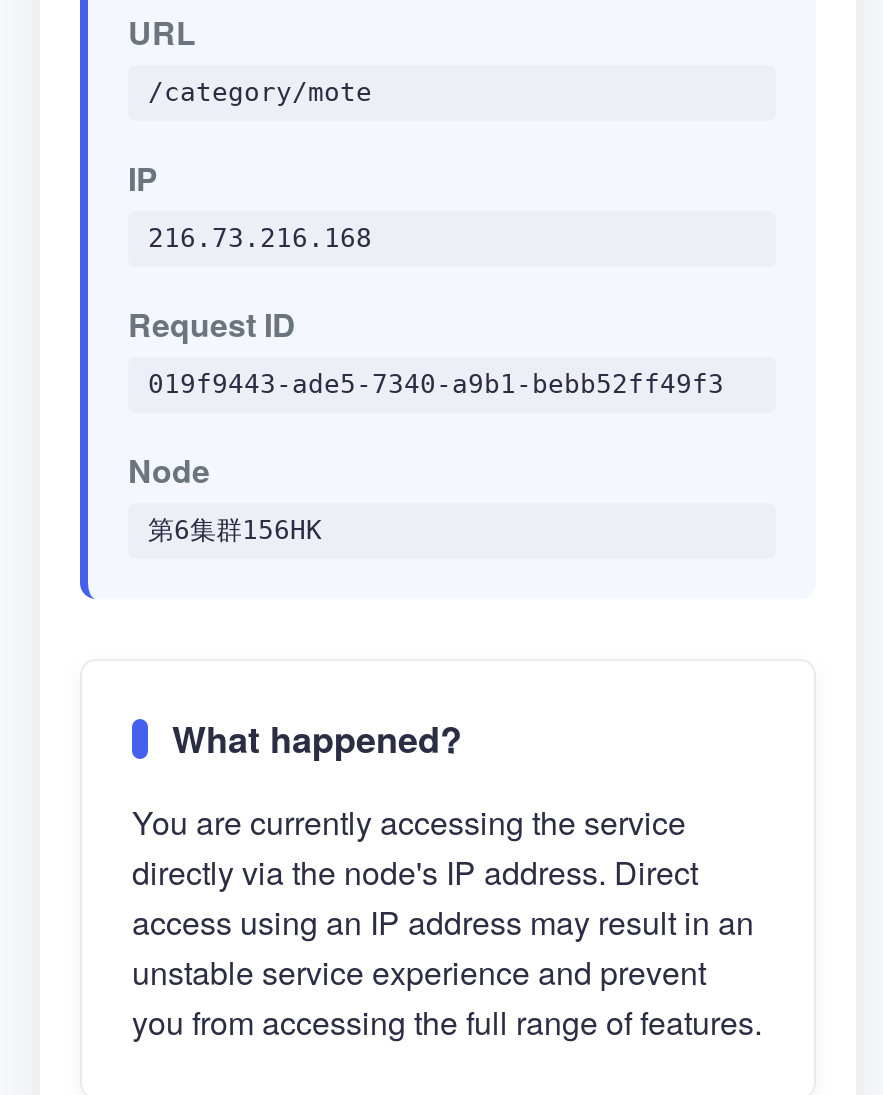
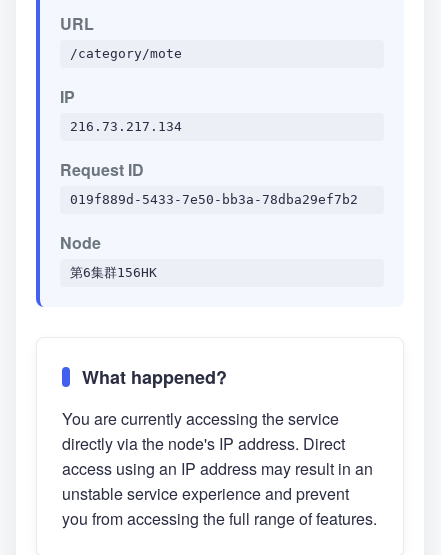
[148,223,372,253] 216.73.216.168 -> [70,119,182,134] 216.73.217.134
[148,369,724,399] 019f9443-ade5-7340-a9b1-bebb52ff49f3 -> [70,192,358,207] 019f889d-5433-7e50-bb3a-78dba29ef7b2

